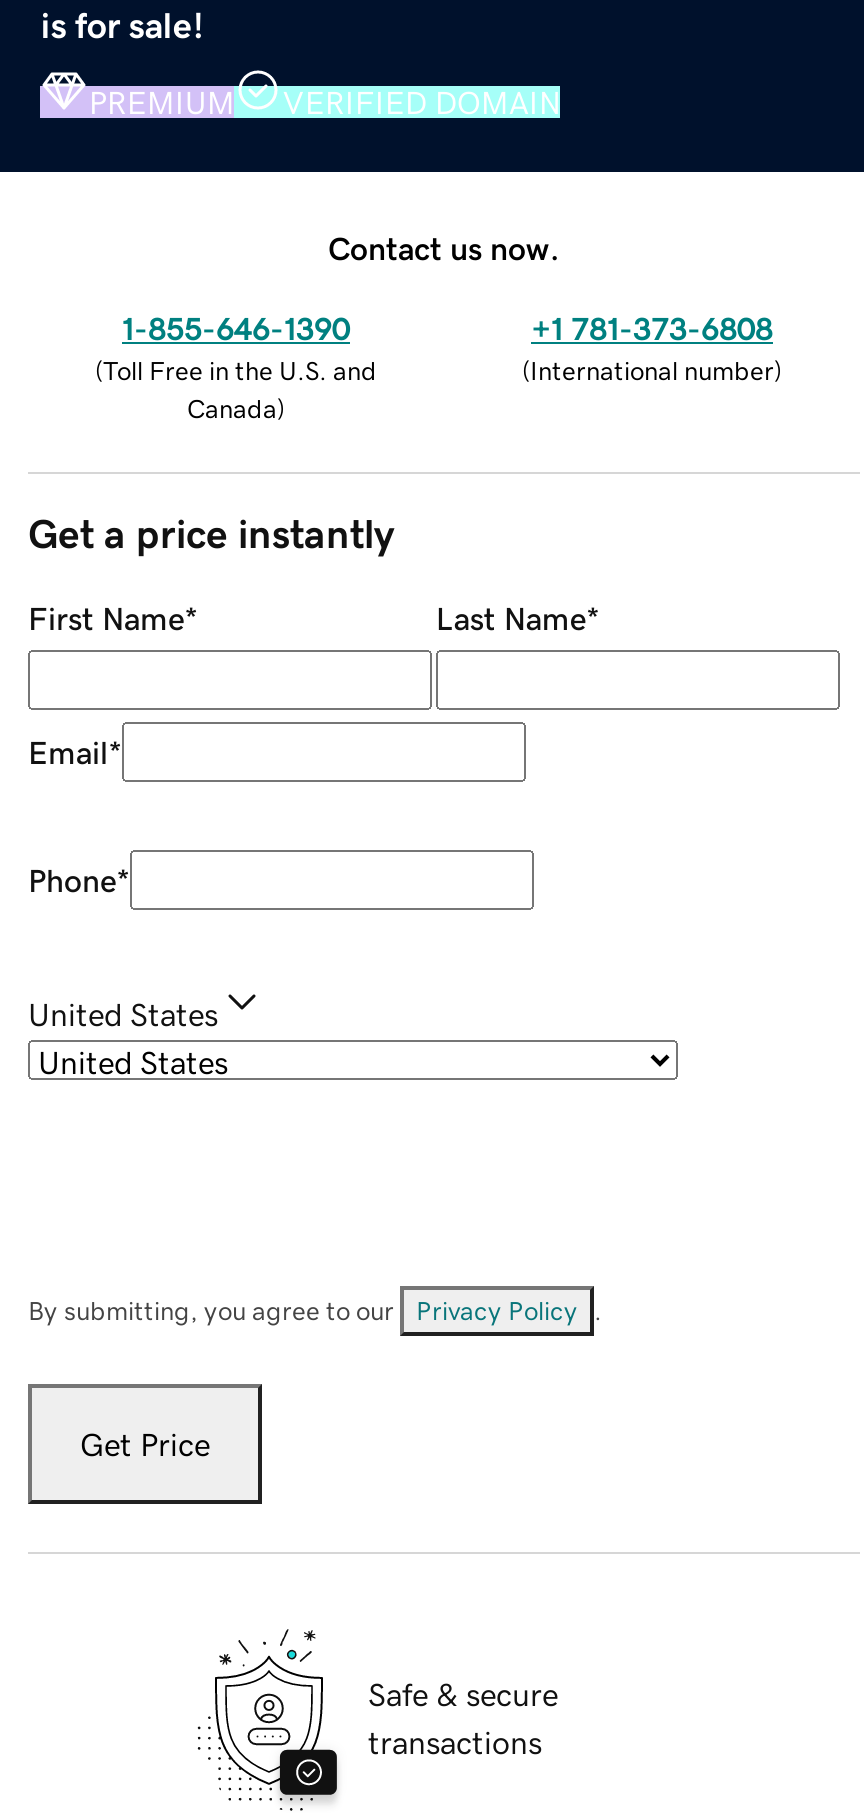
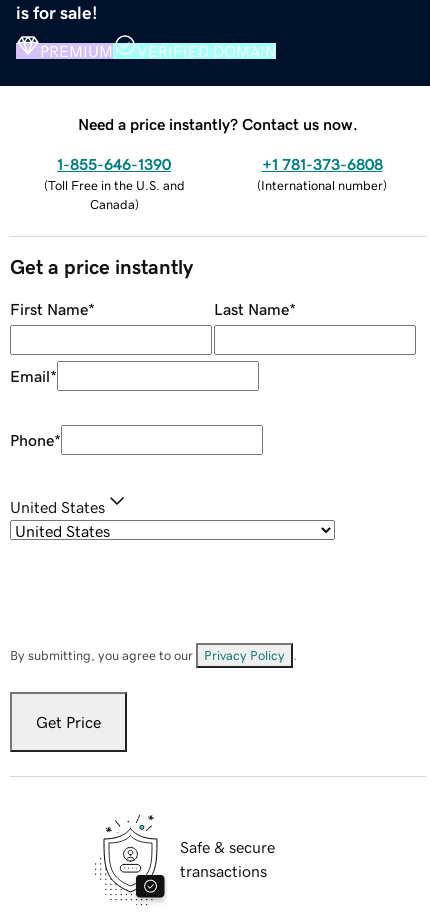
[328,231,560,263] Contact us now. -> [78,116,358,132] Need a price instantly? Contact us now.

